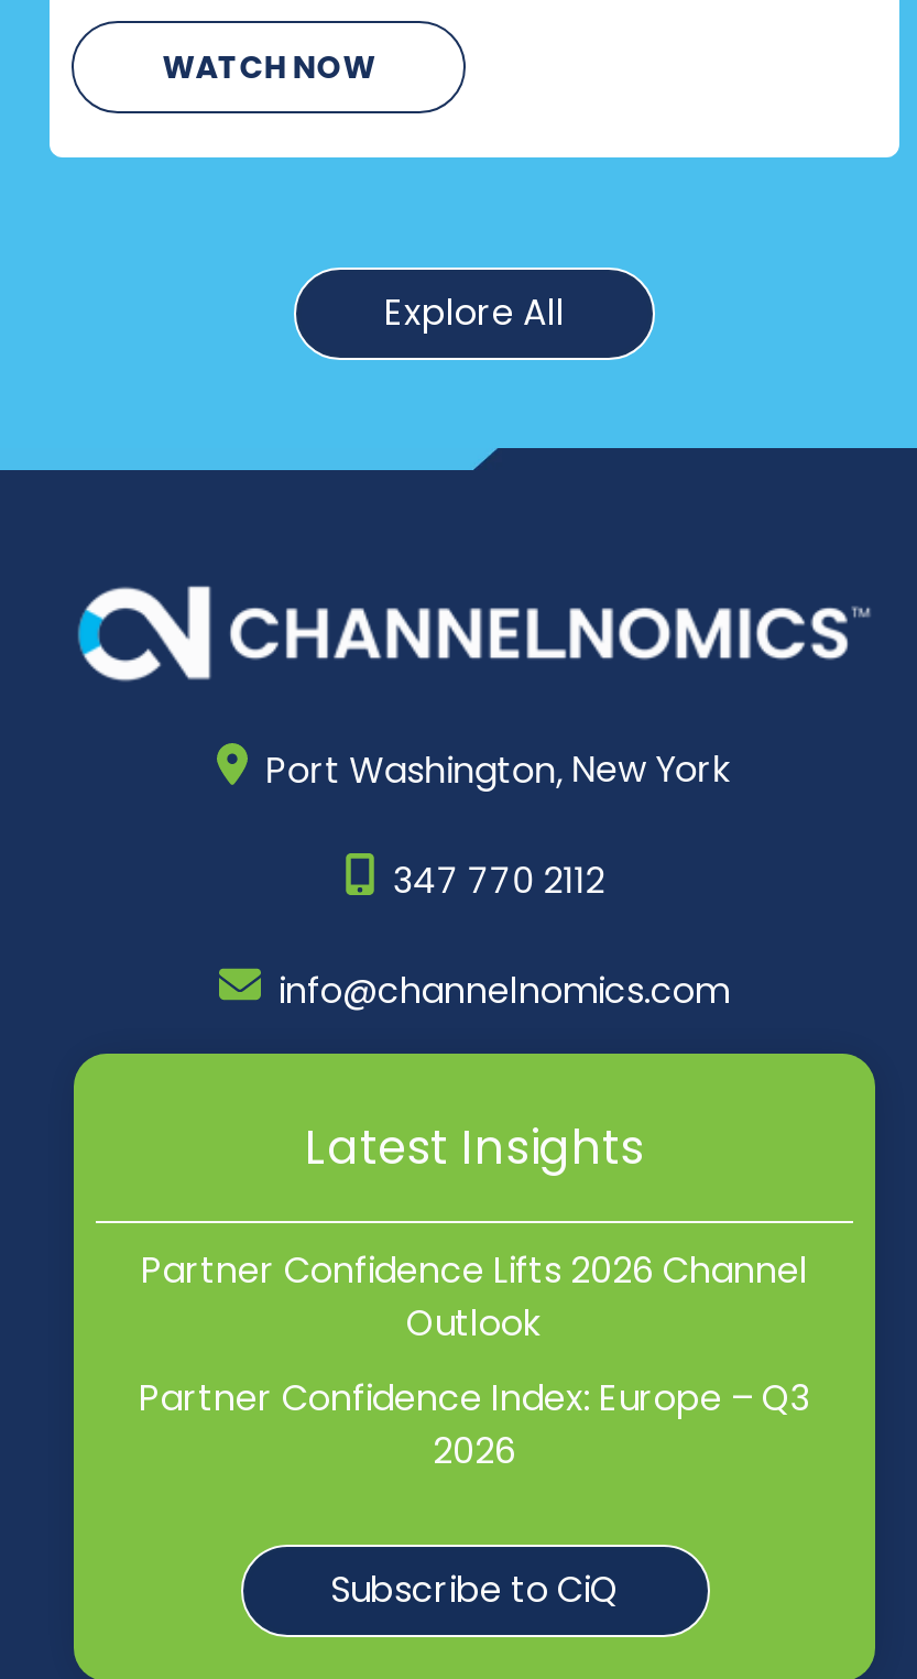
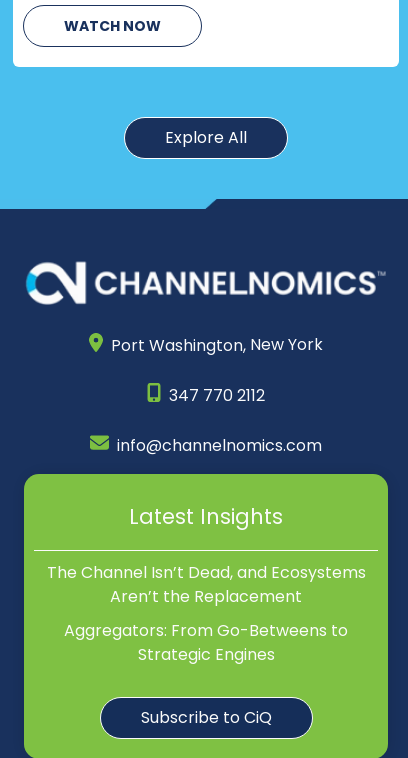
[141,1245,808,1349] Partner Confidence Lifts 2026 Channel | Outlook -> [46,561,365,608] The Channel Isn’t Dead, and Ecosystems | Aren’t the Replacement
[139,1373,810,1477] Partner Confidence Index: Europe – Q3 | 2026 -> [64,619,348,666] Aggregators: From Go-Betweens to | Strategic Engines

